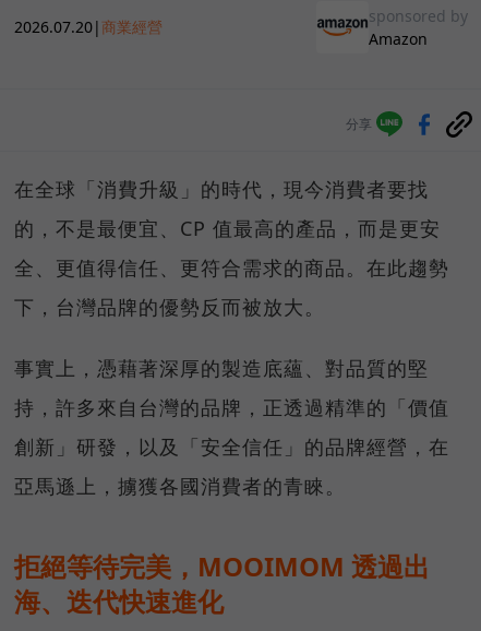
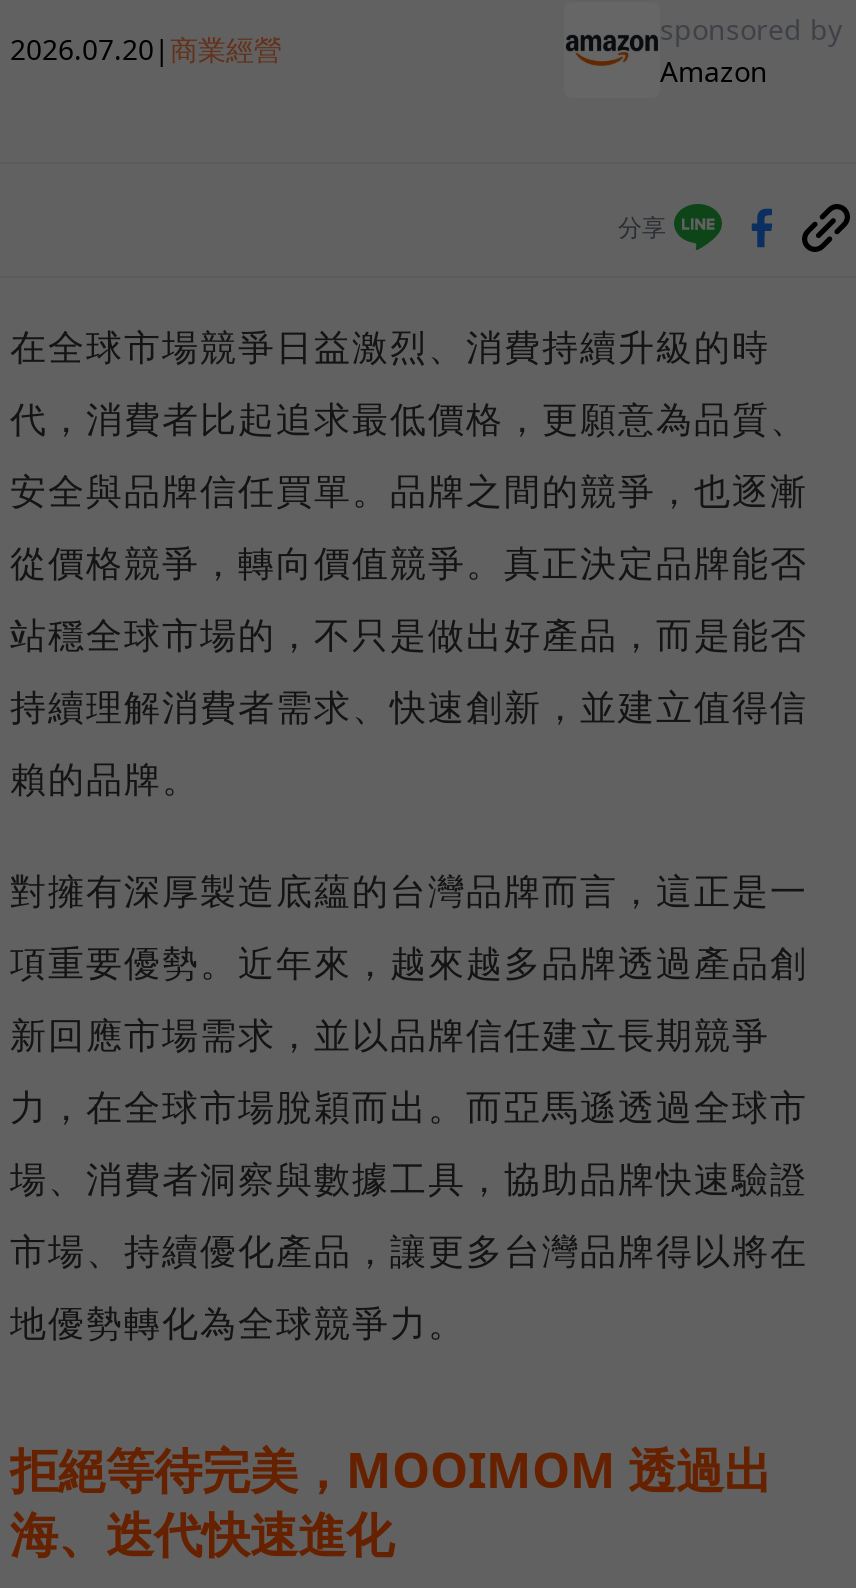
[14,176,449,499] 在全球「消費升級」的時代，現今消費者要找 | 的，不是最便宜、CP 值最高的產品，而是更安 | 全、更值得信任、更符合需求的商品。在此趨勢 | 下，台灣品牌的優勢反而被放大。 | 事實上，憑藉著深厚的製造底蘊、對品質的堅 | 持，許多來自台灣的品牌，正透過精準的「價值 | 創新」研發，以及「安全信任」的品牌經營，在 | 亞馬遜上，擄獲各國消費者的青睞。 -> [10,322,808,1346] 在全球市場競爭日益激烈、消費持續升級的時 | 代，消費者比起追求最低價格，更願意為品質、 | 安全與品牌信任買單。品牌之間的競爭，也逐漸 | 從價格競爭，轉向價值競爭。真正決定品牌能否 | 站穩全球市場的，不只是做出好產品，而是能否 | 持續理解消費者需求、快速創新，並建立值得信 | 賴的品牌。 | 對擁有深厚製造底蘊的台灣品牌而言，這正是一 | 項重要優勢。近年來，越來越多品牌透過產品創 | 新回應市場需求，並以品牌信任建立長期競爭 | 力，在全球市場脫穎而出。而亞馬遜透過全球市 | 場、消費者洞察與數據工具，協助品牌快速驗證 | 市場、持續優化產品，讓更多台灣品牌得以將在 | 地優勢轉化為全球競爭力。

